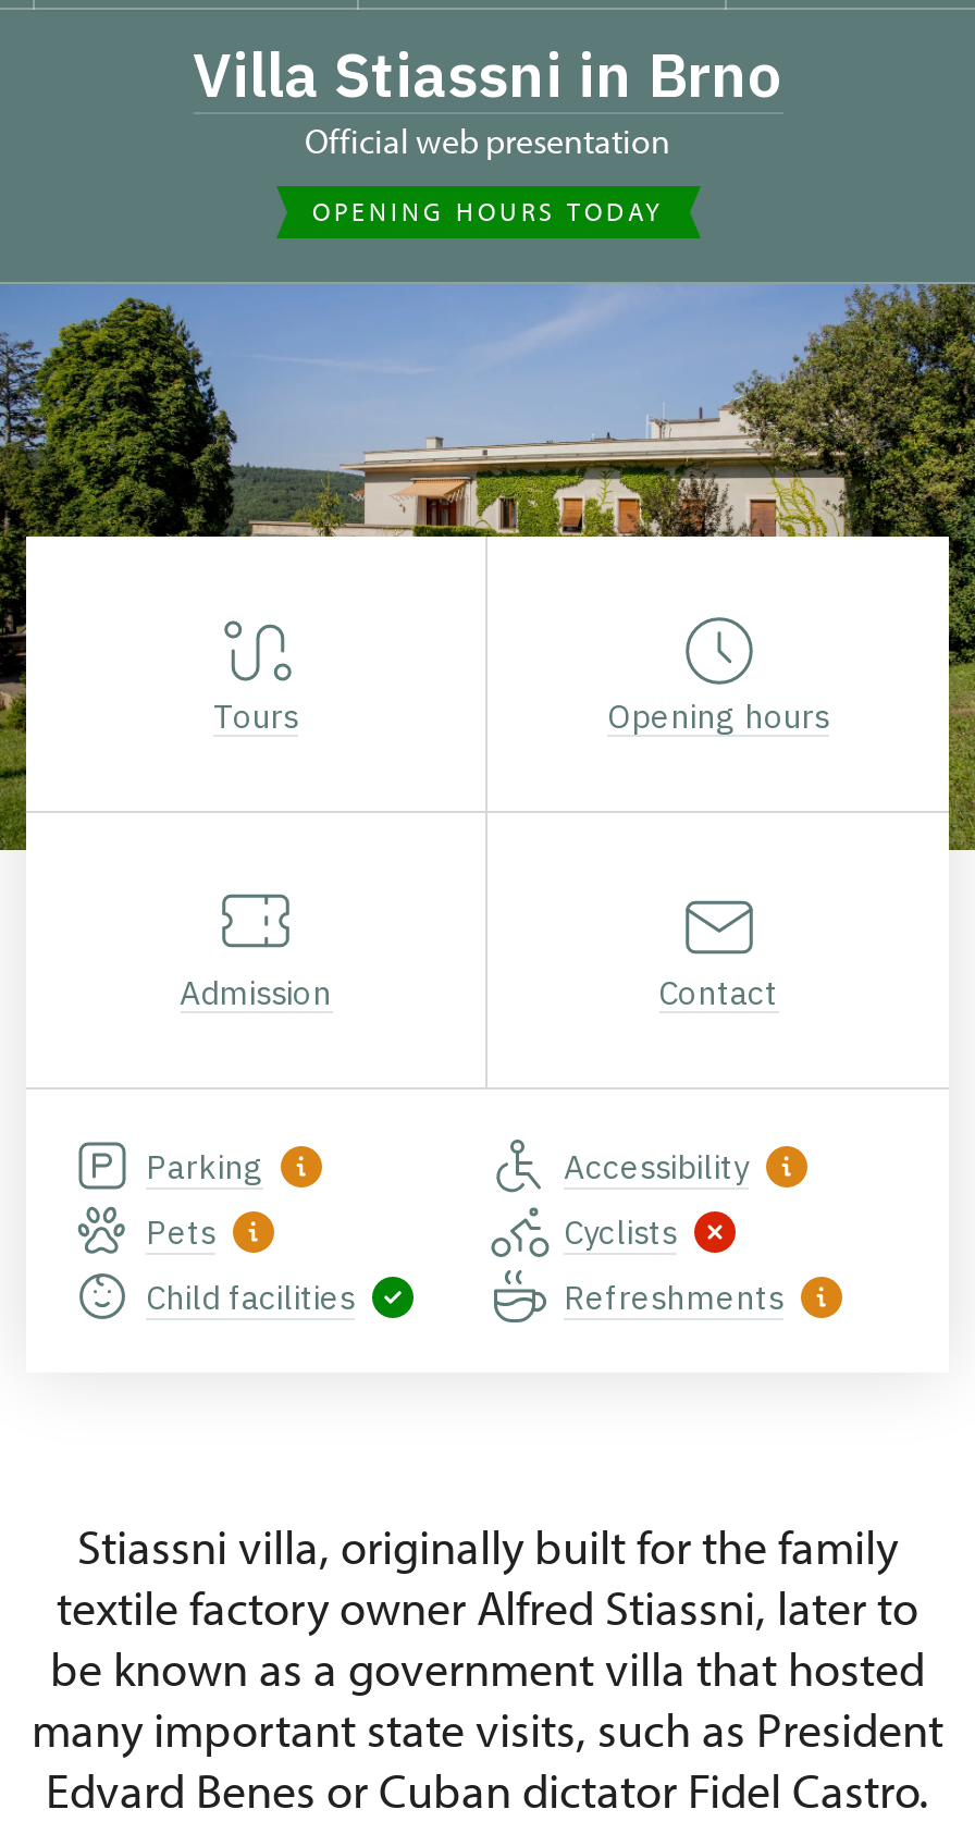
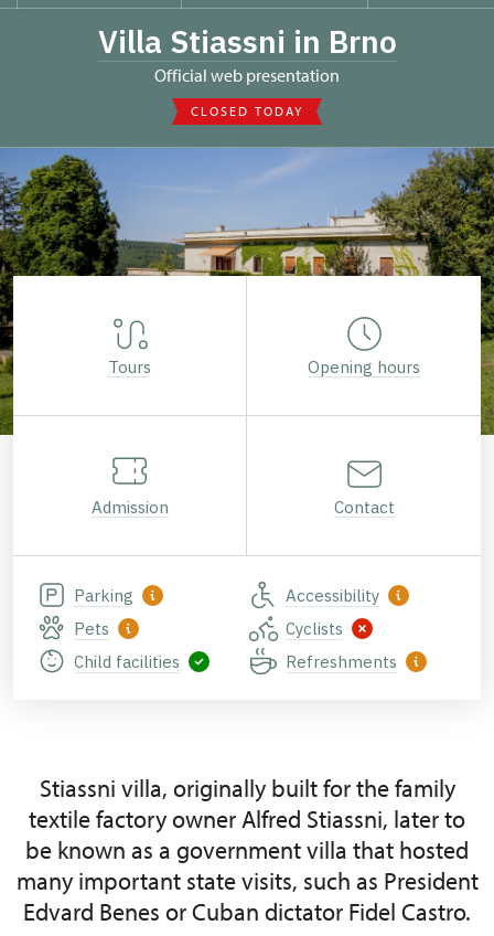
[312,195,663,227] OPENING HOURS TODAY -> [191,103,303,119] CLOSED TODAY

